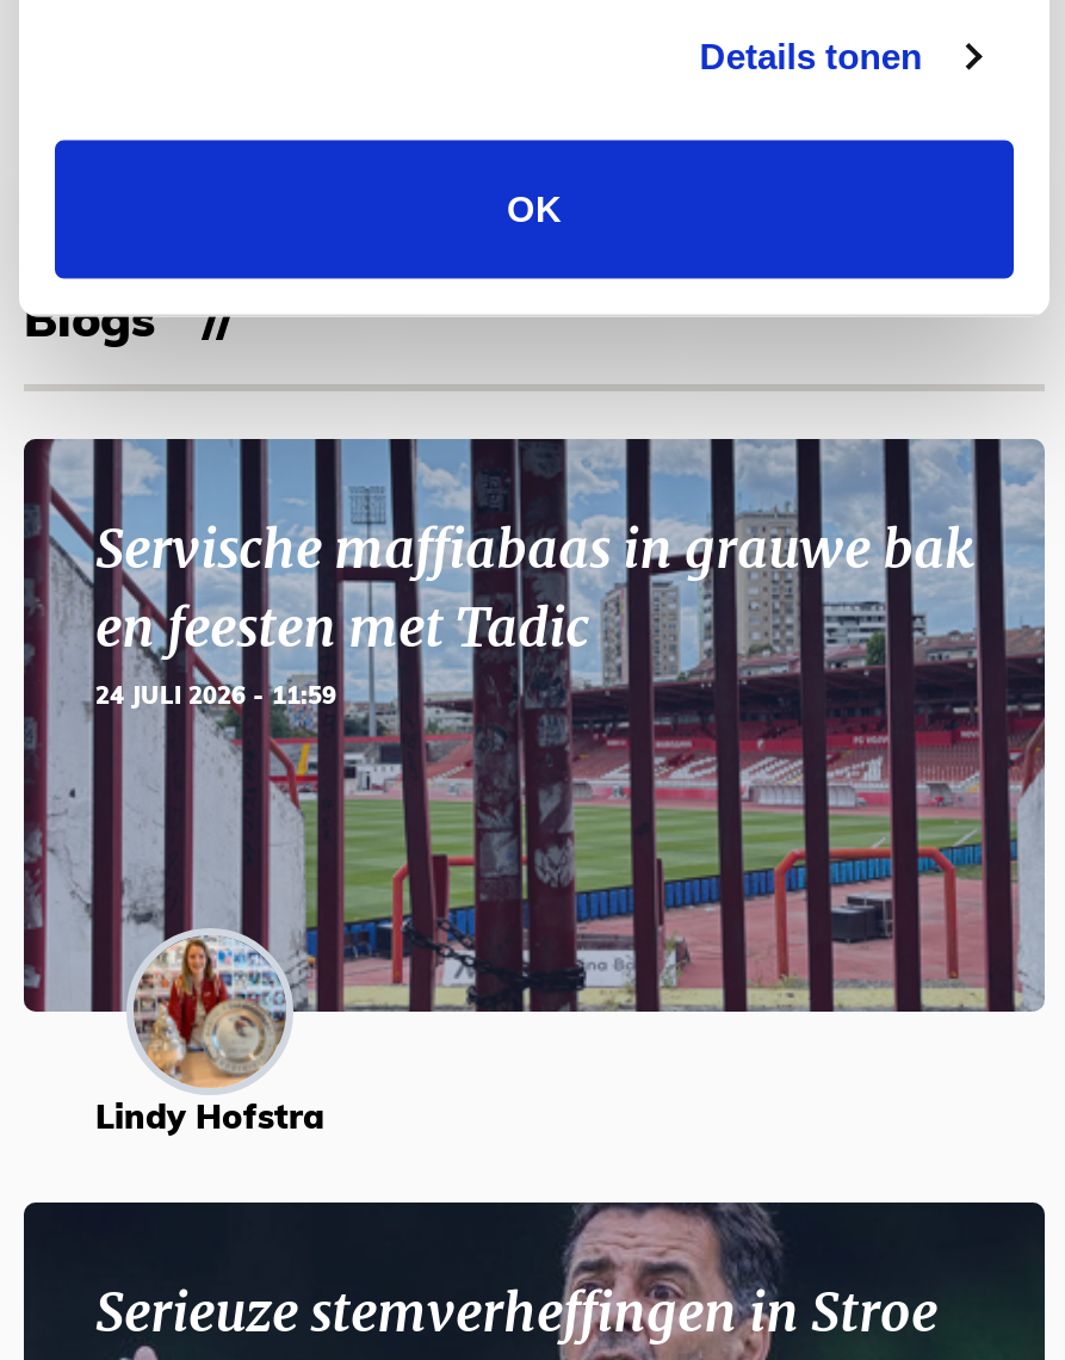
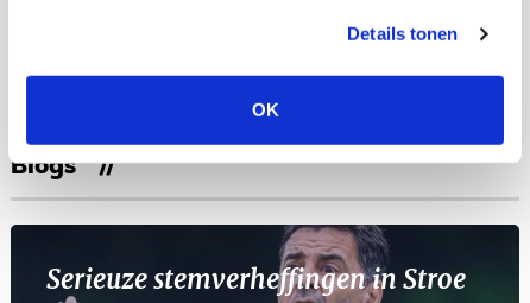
[24,437,1047,1179] [image] | Servische maffiabaas in grauwe bak | en feesten met Tadic | 24 JULI 2026 - 11:59 -> none
[95,1103,324,1138] Lindy Hofstra -> none

